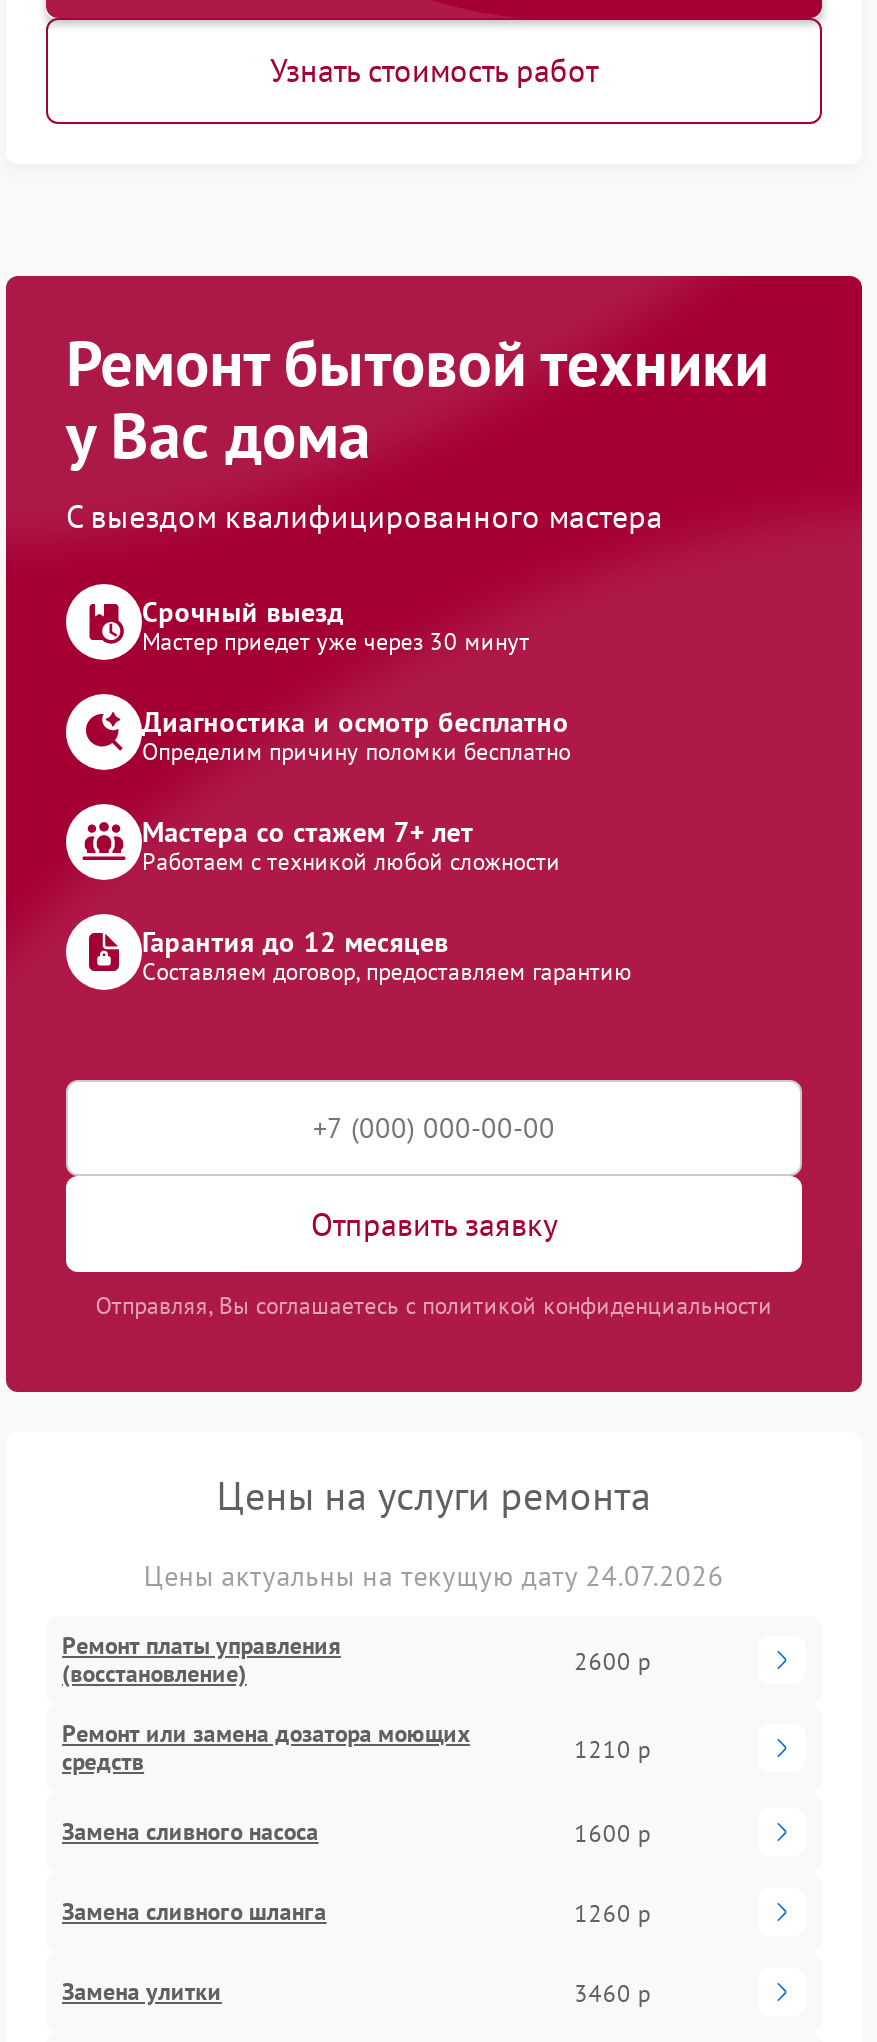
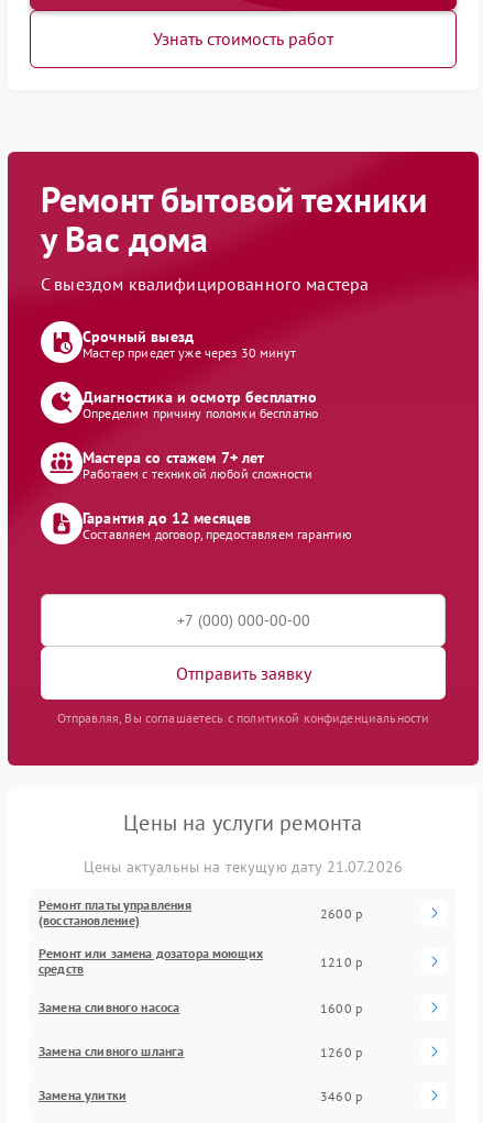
[144,1558,724,1594] Цены актуальны на текущую дату 24.07.2026 -> [84,857,403,877] Цены актуальны на текущую дату 21.07.2026

